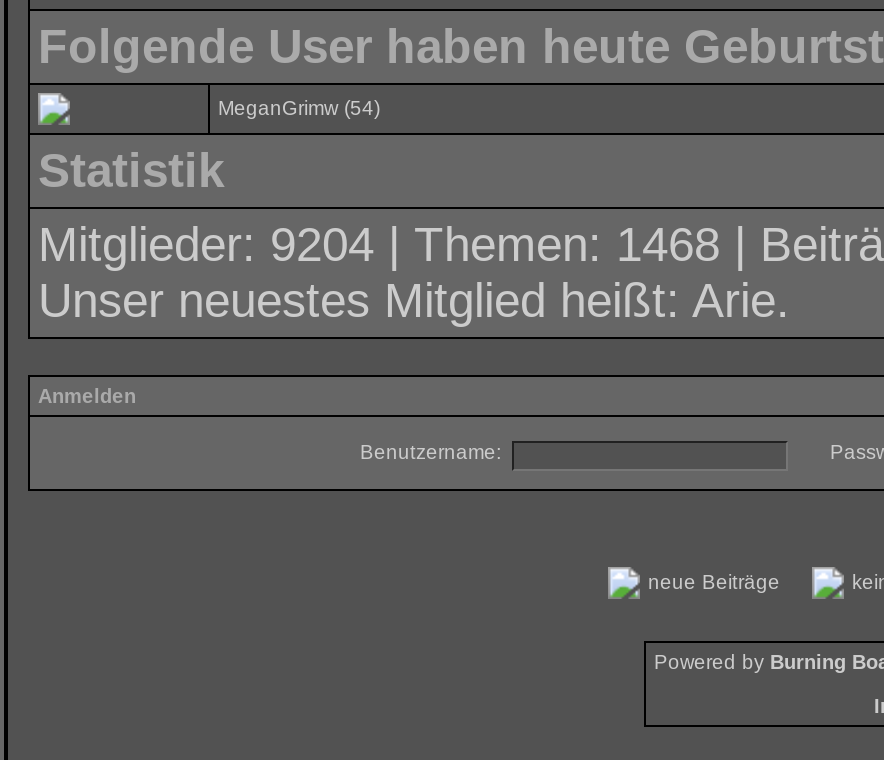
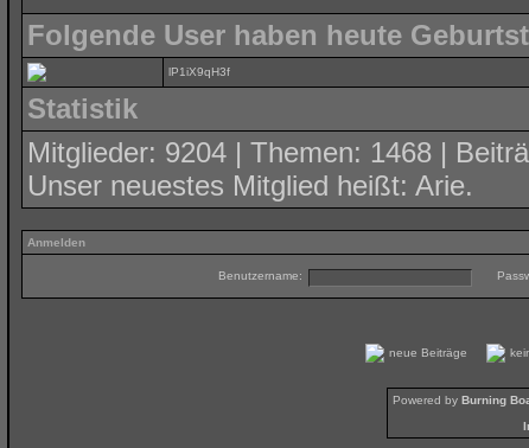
[218,97,380,119] MeganGrimw (54) -> [168,65,230,78] lP1iX9qH3f

